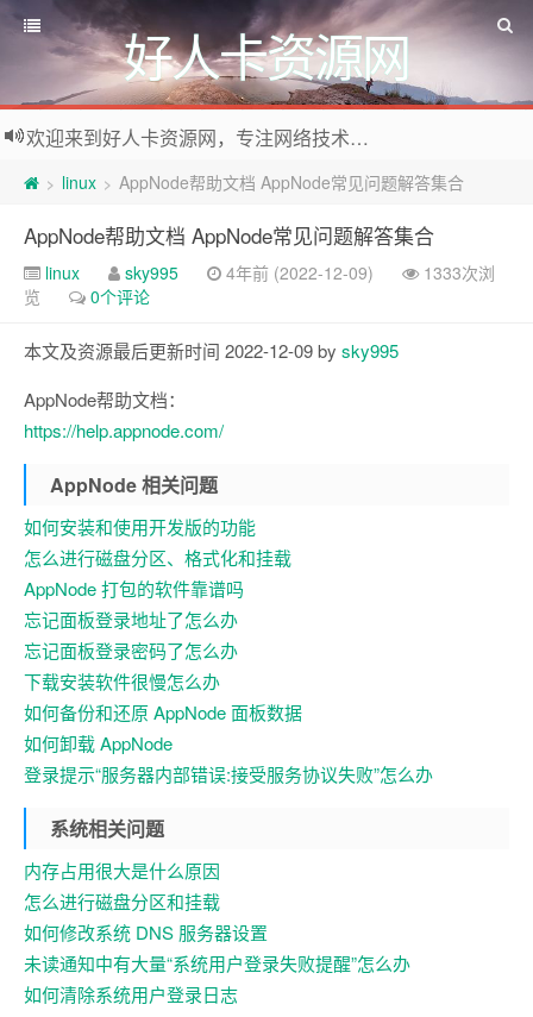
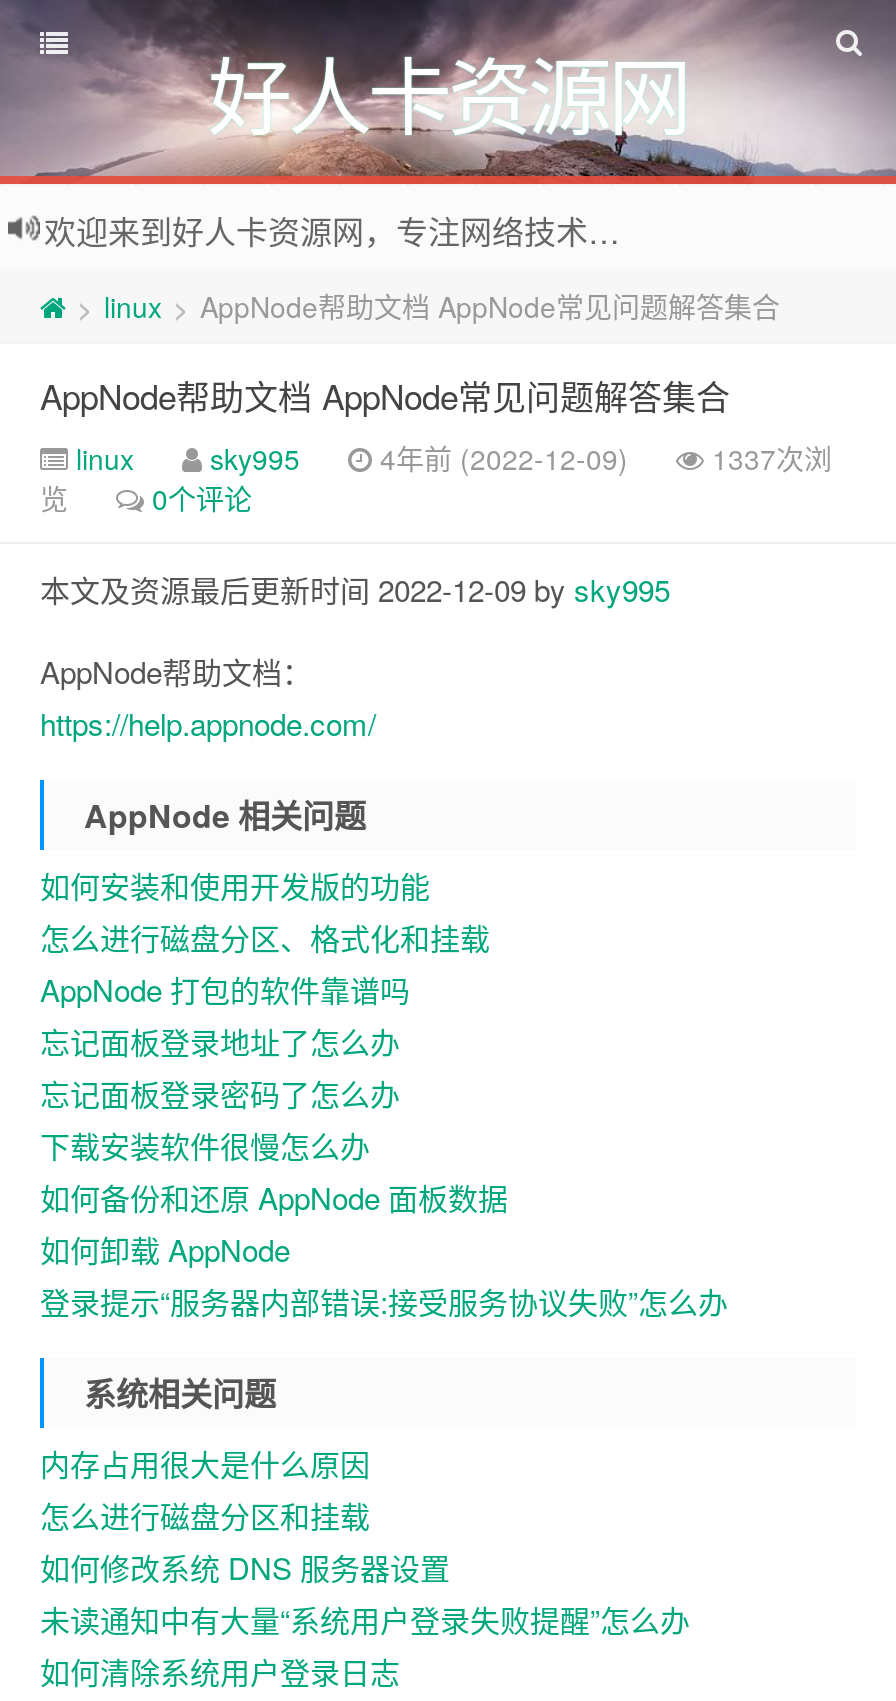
[40,260,495,284] linux sky995 4年前 (2022-12-09) 1333次浏 -> [68,438,832,478] linux sky995 4年前 (2022-12-09) 1337次浏

